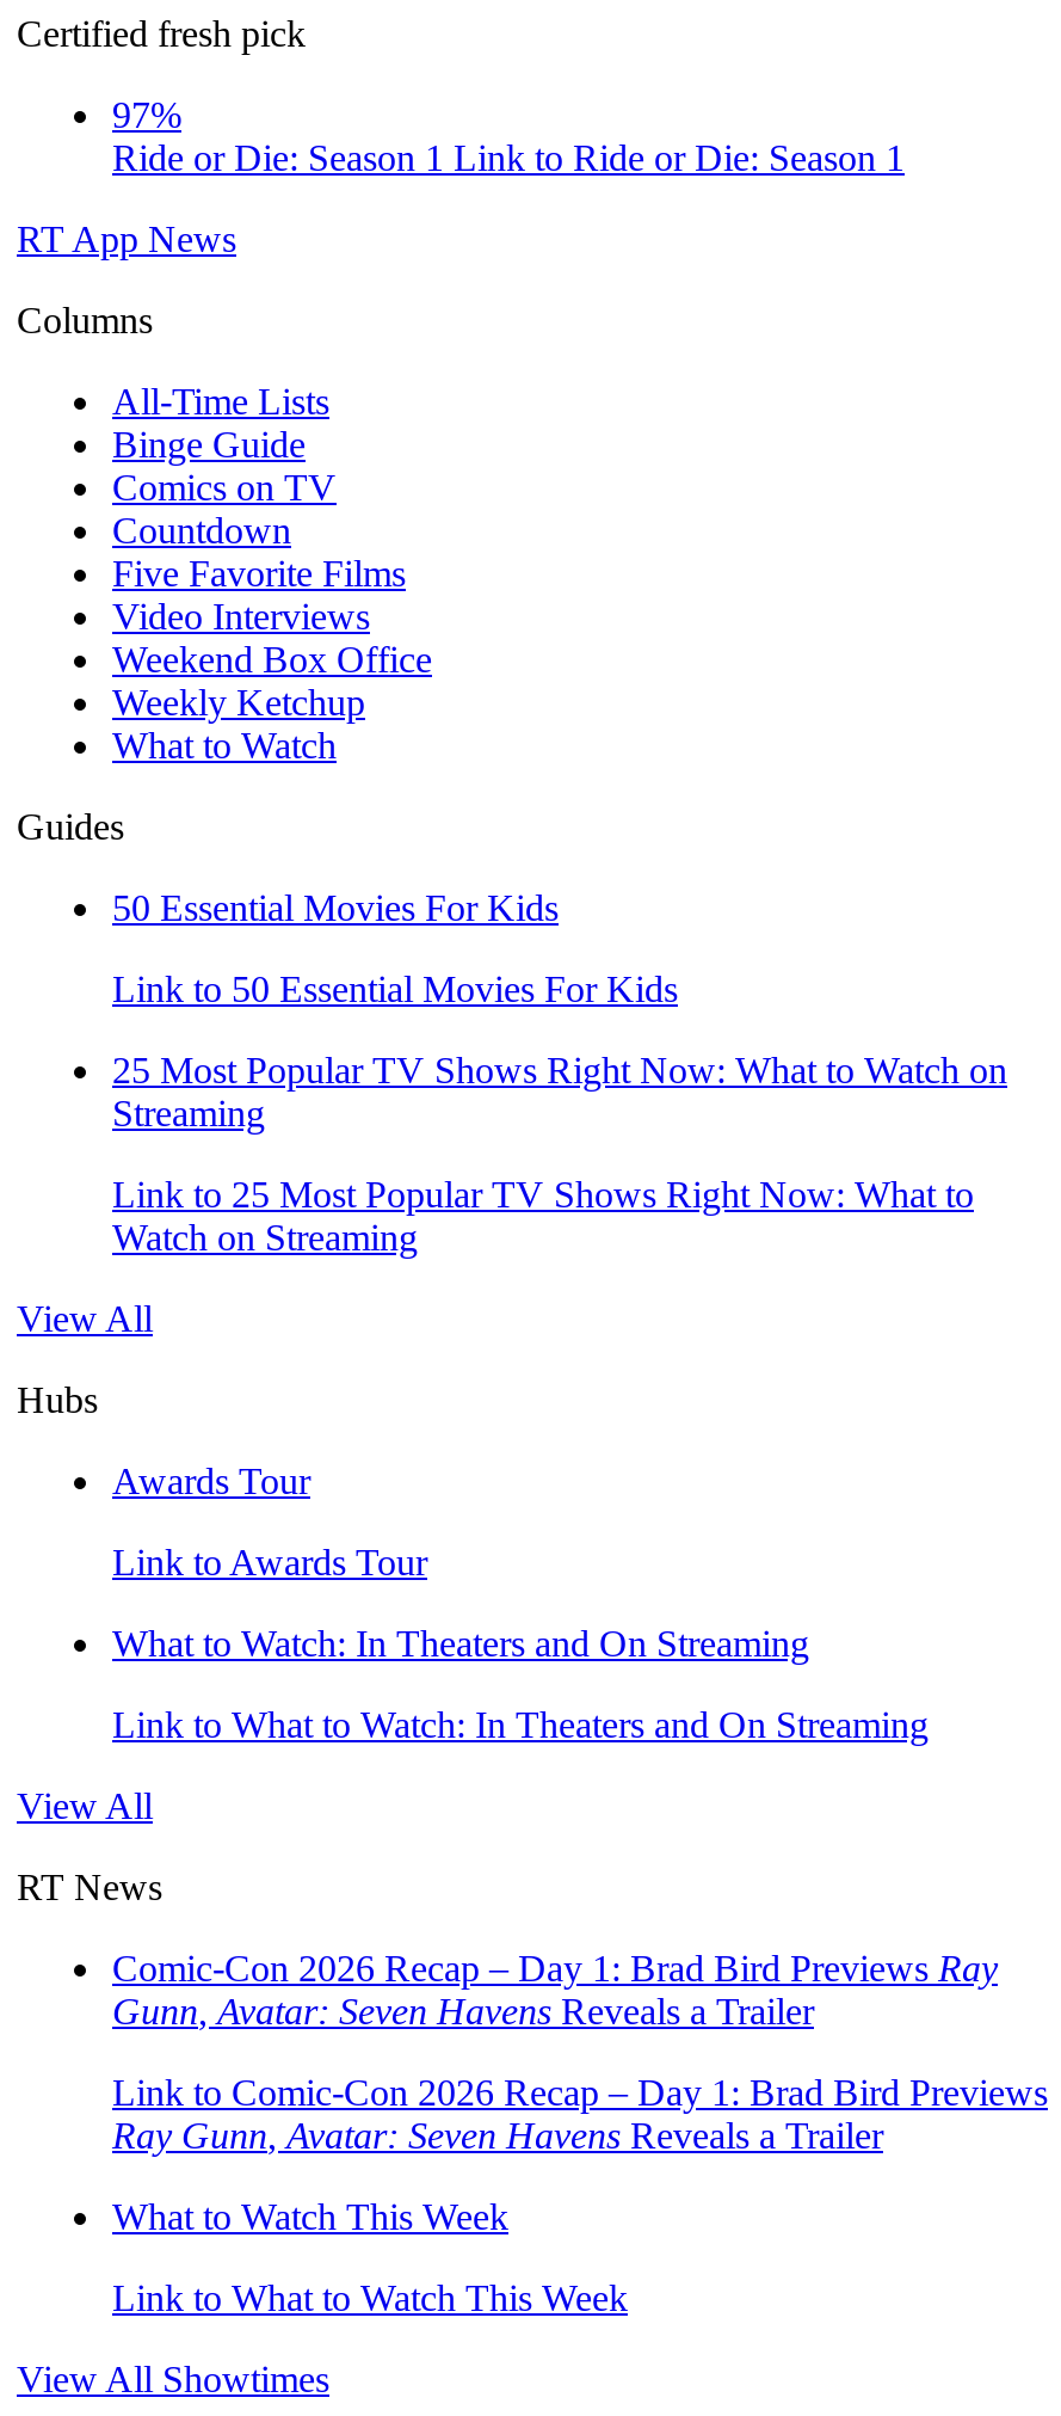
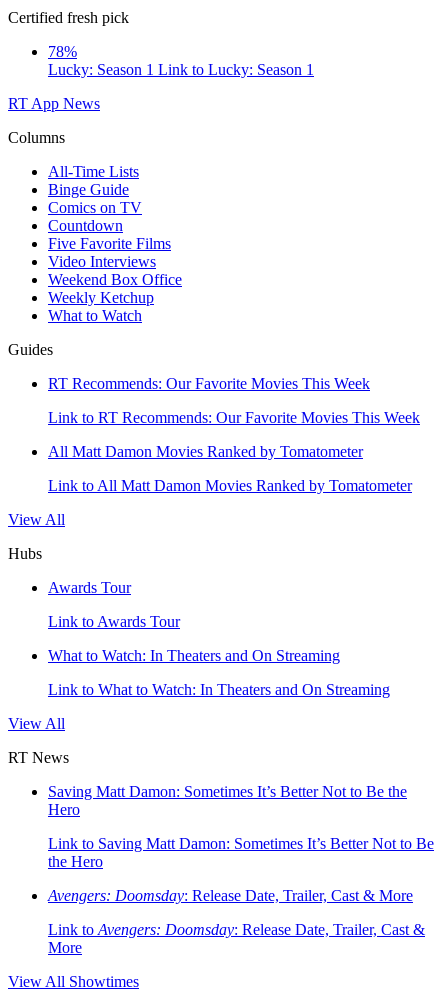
[112,94,905,178] 97% | Ride or Die: Season 1 Link to Ride or Die: Season 1 -> [48,43,314,78] 78% | Lucky: Season 1 Link to Lucky: Season 1
[112,887,559,928] 50 Essential Movies For Kids -> [48,375,370,392] RT Recommends: Our Favorite Movies This Week
[112,969,678,1009] Link to 50 Essential Movies For Kids -> [48,409,420,426] Link to RT Recommends: Our Favorite Movies This Week
[112,1050,1007,1133] 25 Most Popular TV Shows Right Now: What to Watch on | Streaming -> [48,443,363,460] All Matt Damon Movies Ranked by Tomatometer
[112,1174,974,1258] Link to 25 Most Popular TV Shows Right Now: What to | Watch on Streaming -> [48,477,412,494] Link to All Matt Damon Movies Ranked by Tomatometer
moved [17,1298,929,1907] -> [8,511,390,766]: View All | Hubs | Awards Tour | Link to Awards Tour | What to Watch: In Theaters and On Streaming | Link to What to Watch: In Theaters and On Streaming | View All | RT News
[112,1948,998,2031] Comic-Con 2026 Recap – Day 1: Brad Bird Previews Ray | Gunn, Avatar: Seven Havens Reveals a Trailer -> [48,783,407,818] Saving Matt Damon: Sometimes It’s Better Not to Be the | Hero
[112,2072,1048,2156] Link to Comic-Con 2026 Recap – Day 1: Brad Bird Previews | Ray Gunn, Avatar: Seven Havens Reveals a Trailer -> [48,835,434,870] Link to Saving Matt Damon: Sometimes It’s Better Not to Be | the Hero
[112,2196,508,2237] What to Watch This Week -> [48,887,413,904] Avengers: Doomsday: Release Date, Trailer, Cast & More
[112,2277,628,2318] Link to What to Watch This Week -> [48,921,425,956] Link to Avengers: Doomsday: Release Date, Trailer, Cast & | More

